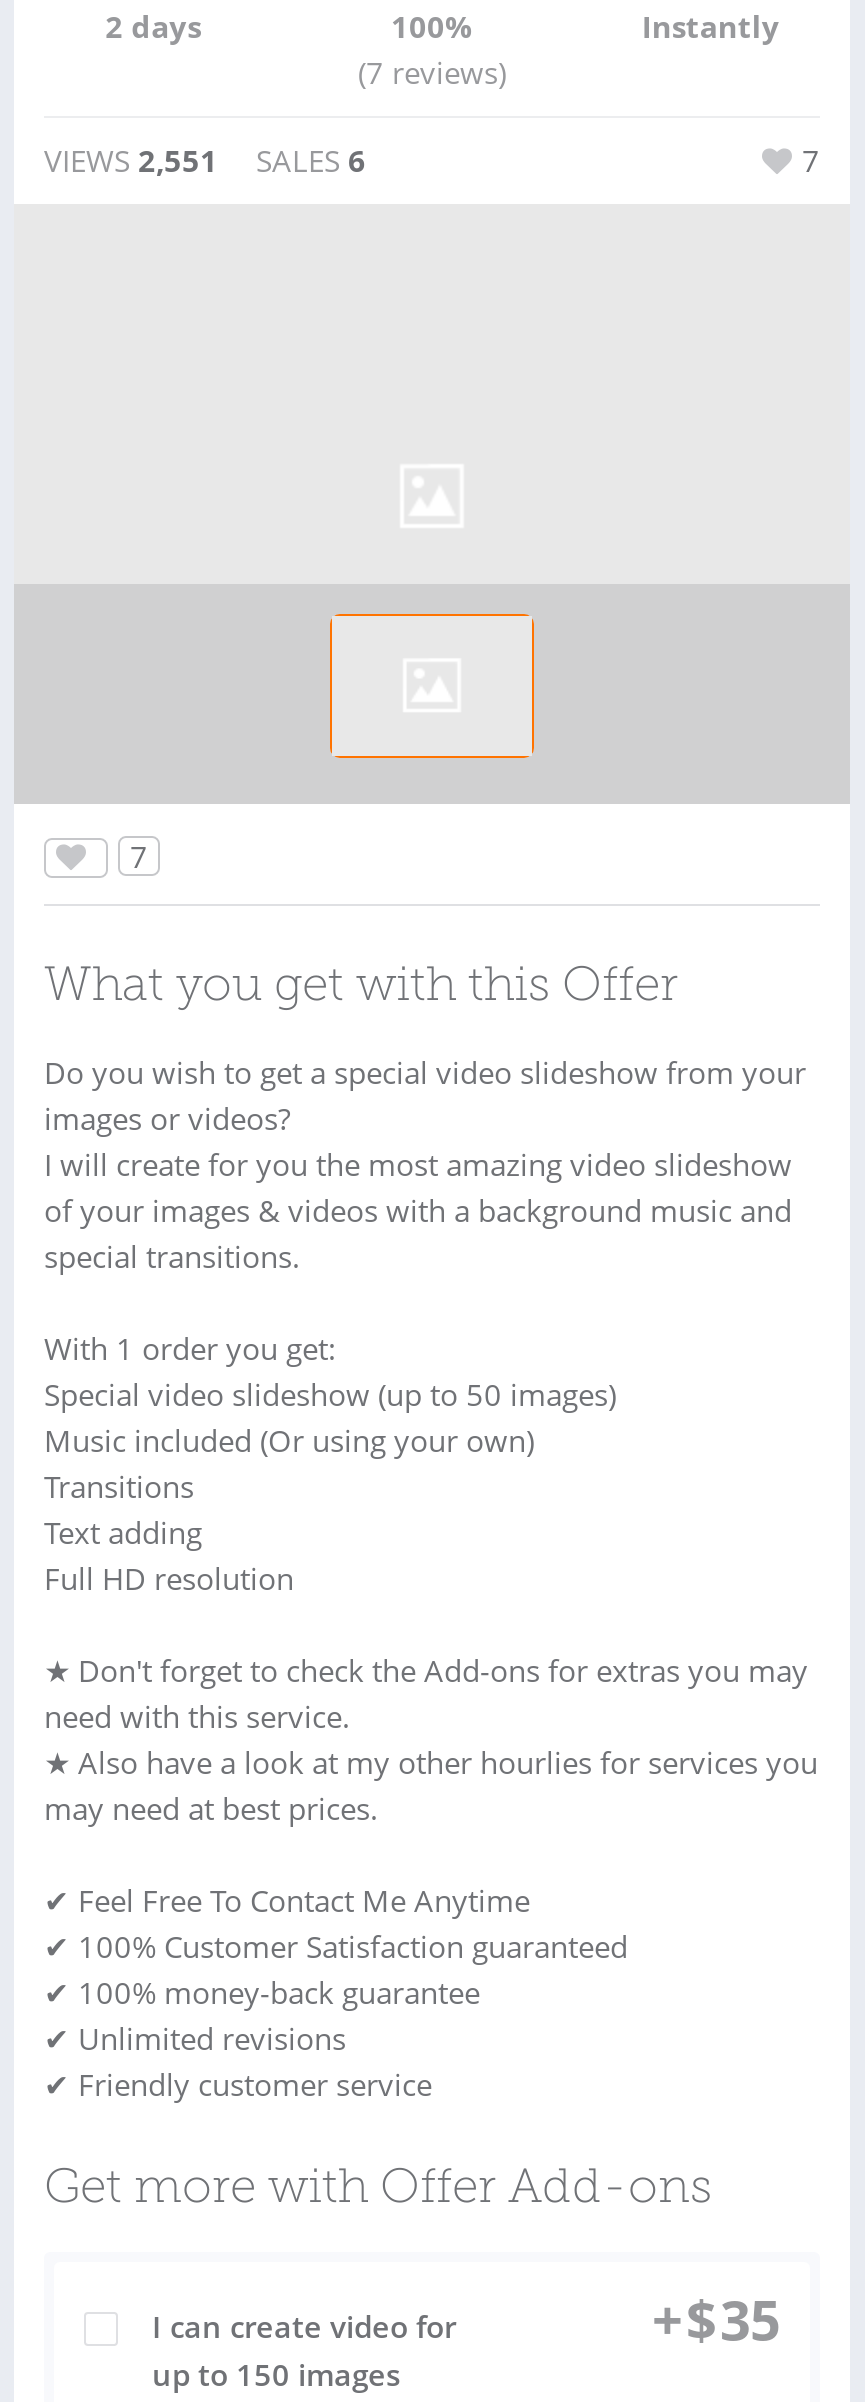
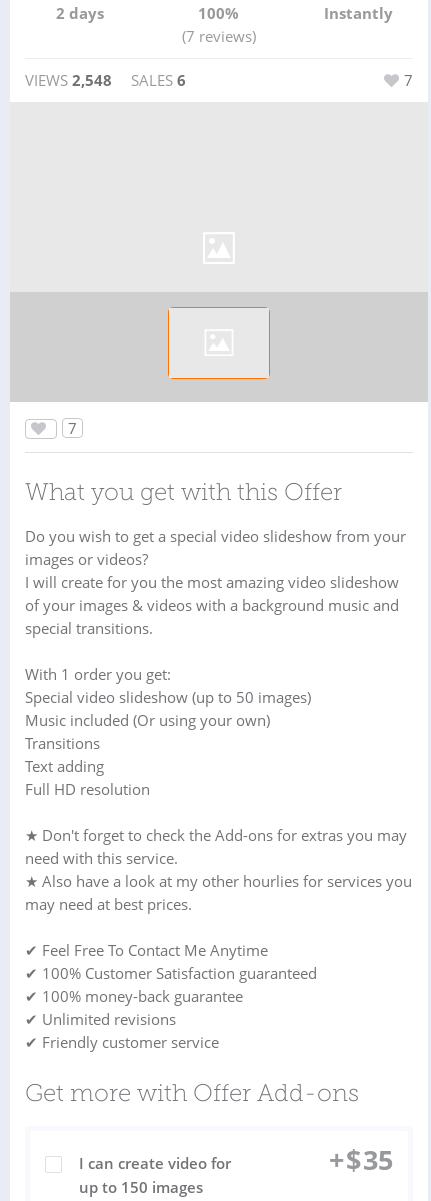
[44,140,366,180] VIEWS 2,551 SALES 6 -> [25,70,186,90] VIEWS 2,548 SALES 6

